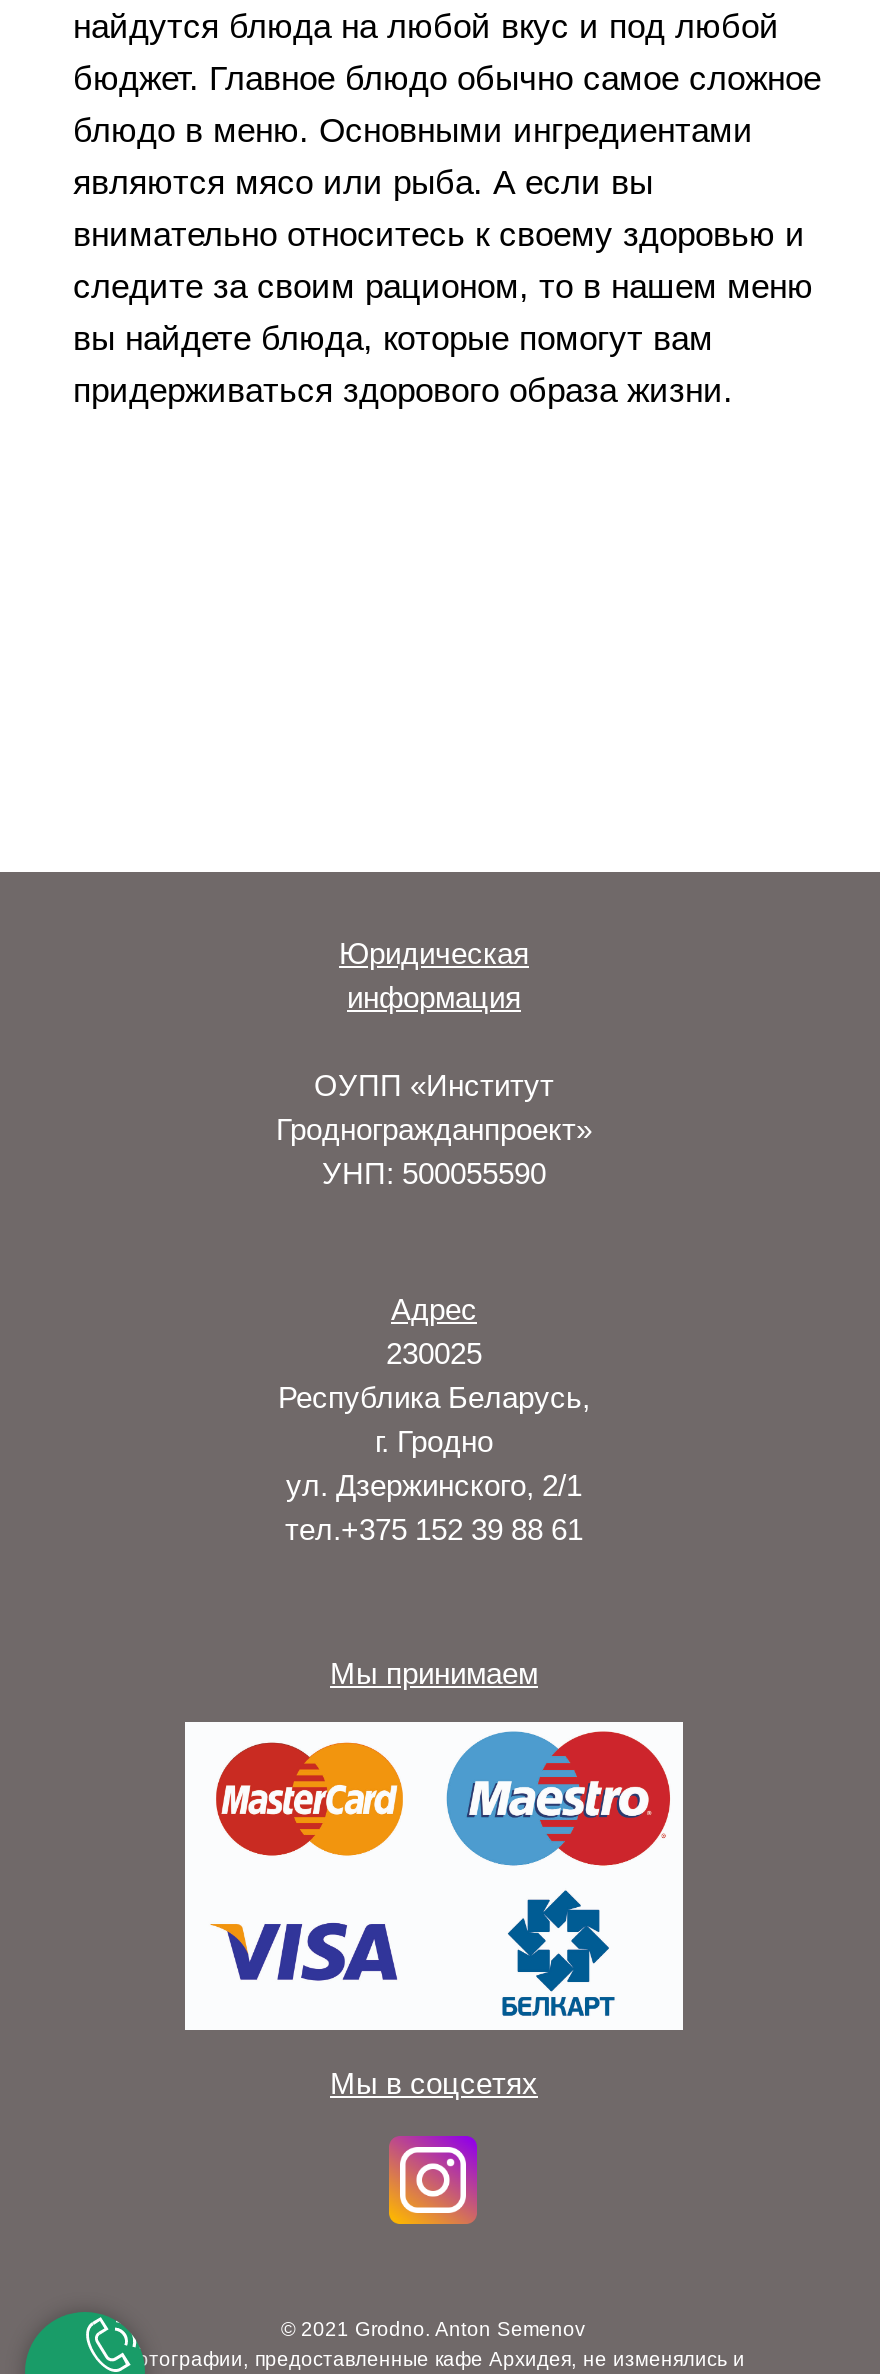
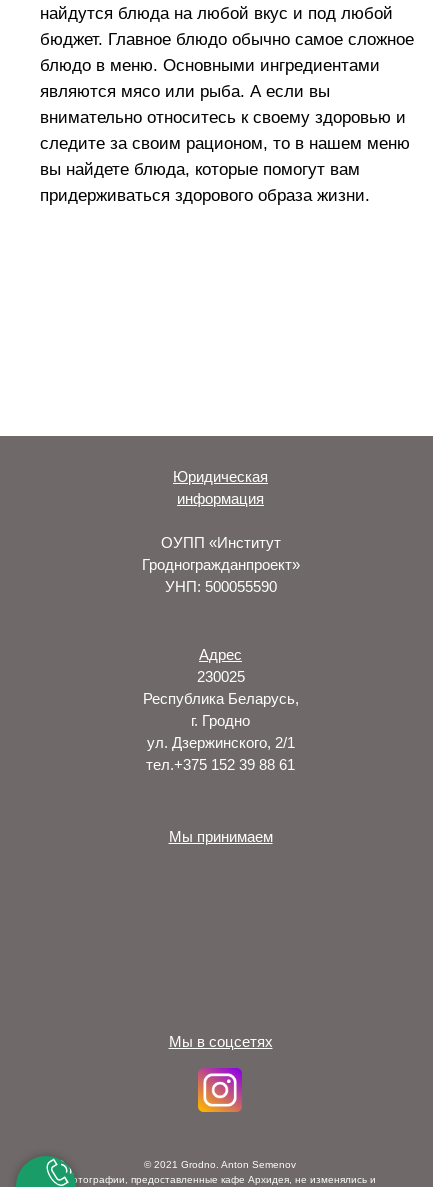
[183,1720,685,2032] [image] -> none

